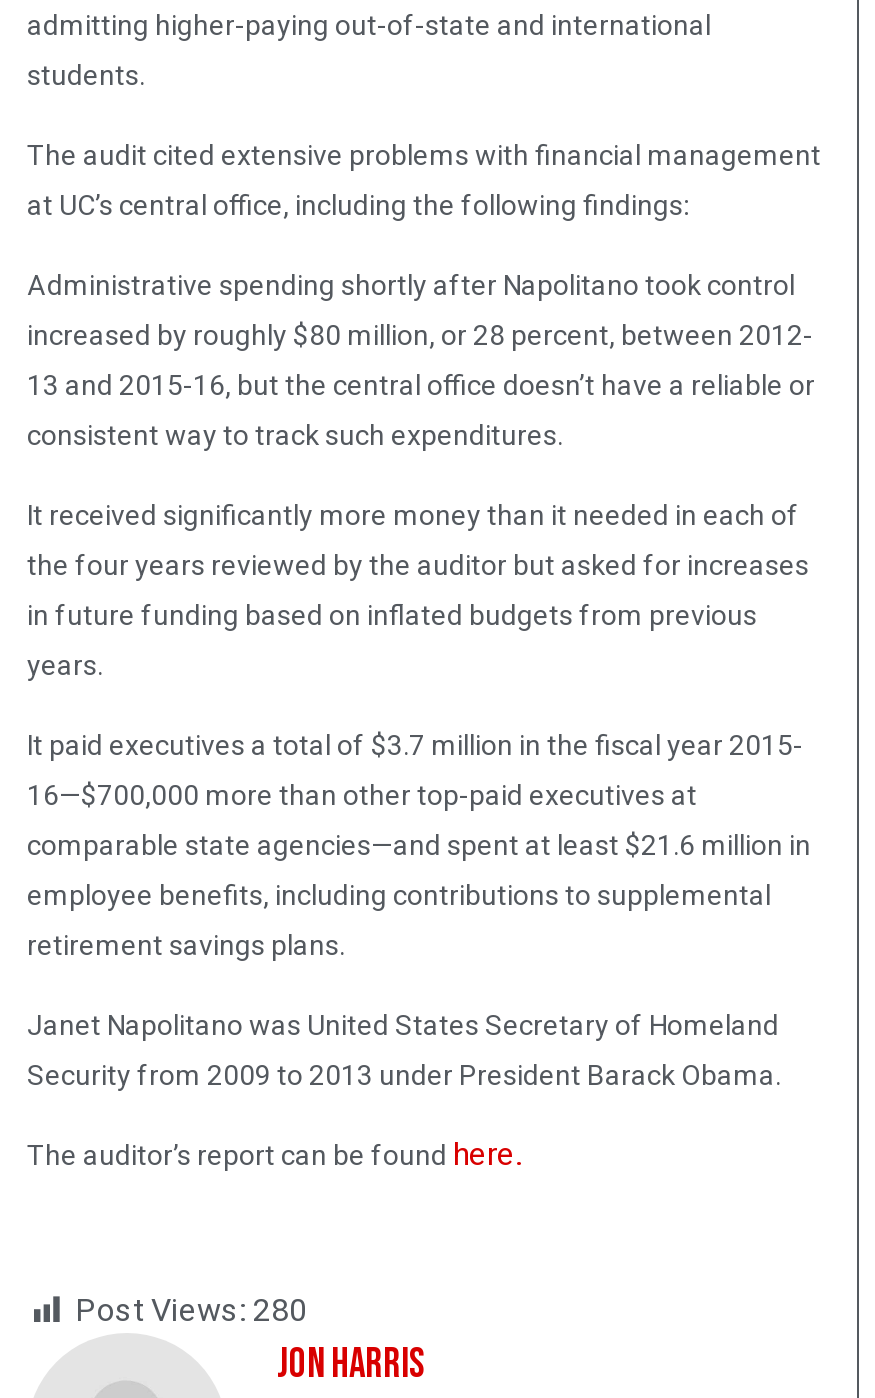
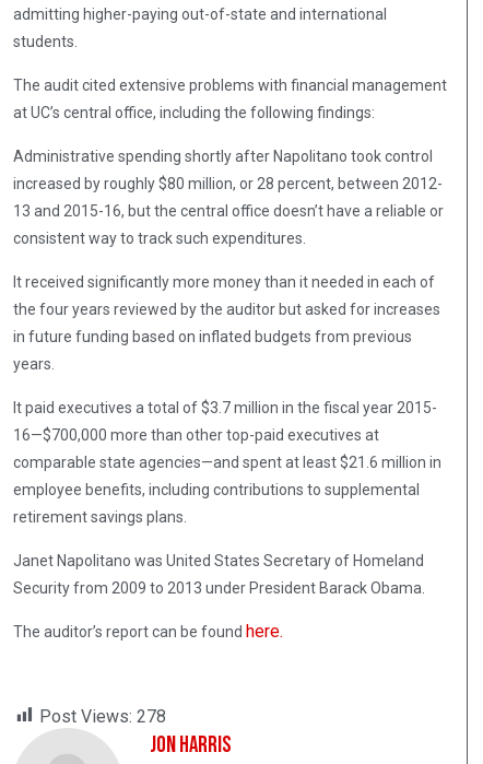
[75,1291,307,1329] Post Views: 280 -> [39,706,166,726] Post Views: 278

